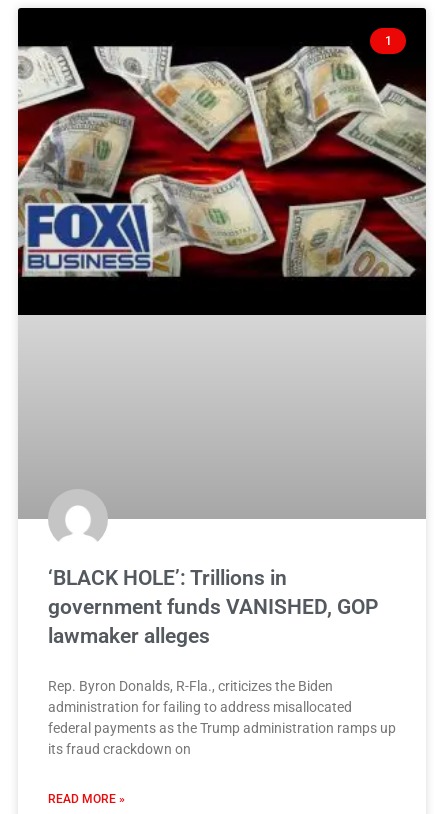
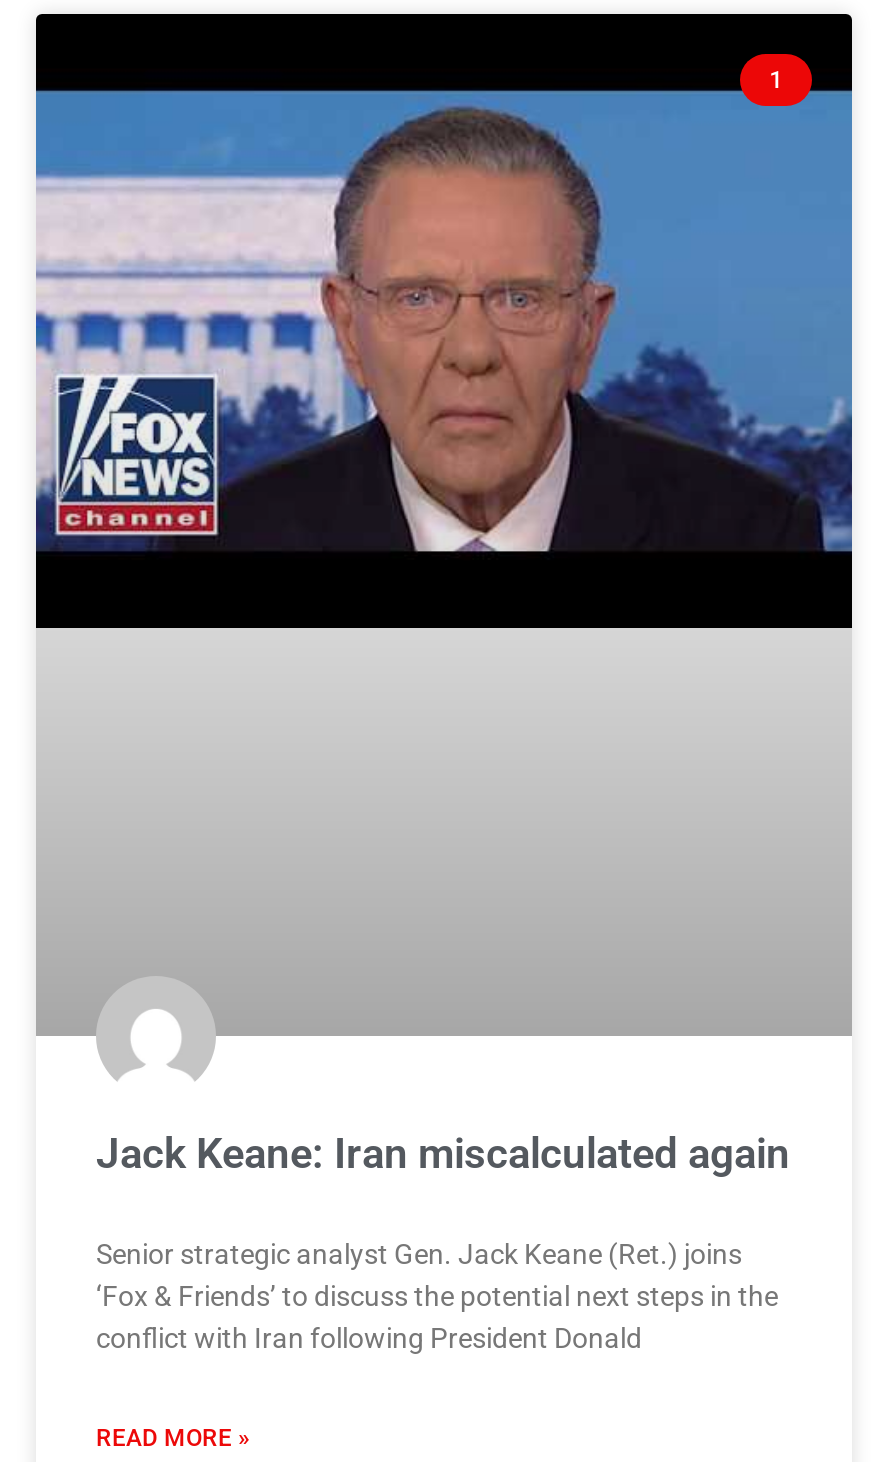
[17,46,427,278] [image] -> [34,88,854,554] [image]
[48,565,378,647] ‘BLACK HOLE’: Trillions in | government funds VANISHED, GOP | lawmaker alleges -> [96,1129,790,1177] Jack Keane: Iran miscalculated again
[48,677,396,756] Rep. Byron Donalds, R-Fla., criticizes the Biden | administration for failing to address misallocated | federal payments as the Trump administration ramps up | its fraud crackdown on -> [96,1237,778,1353] Senior strategic analyst Gen. Jack Keane (Ret.) joins | ‘Fox & Friends’ to discuss the potential next steps in the | conflict with Iran following President Donald

